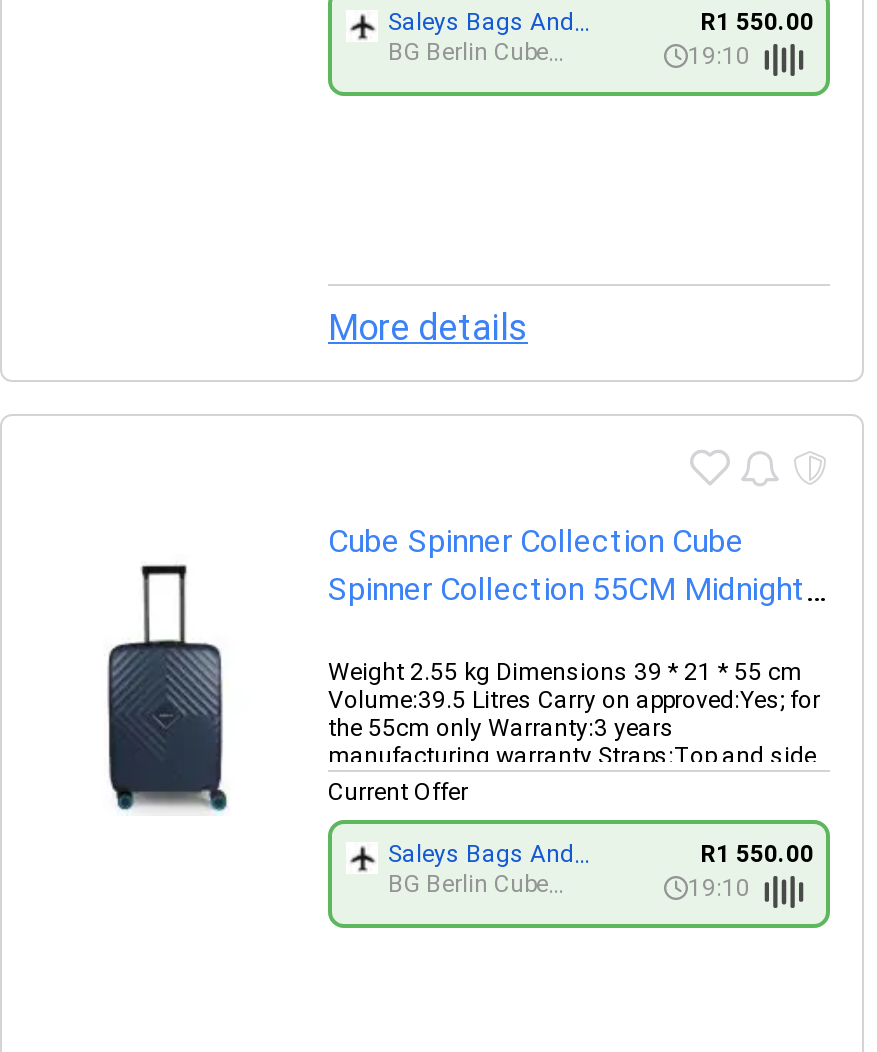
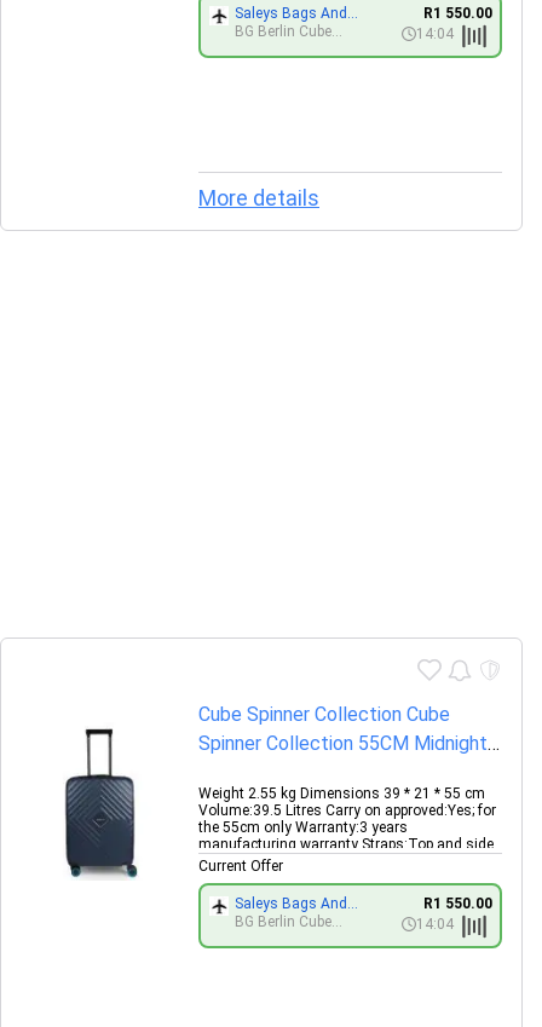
[688,43,750,71] 19:10 -> [416,26,454,43] 14:04
[688,875,750,903] 19:10 -> [416,916,454,933] 14:04

